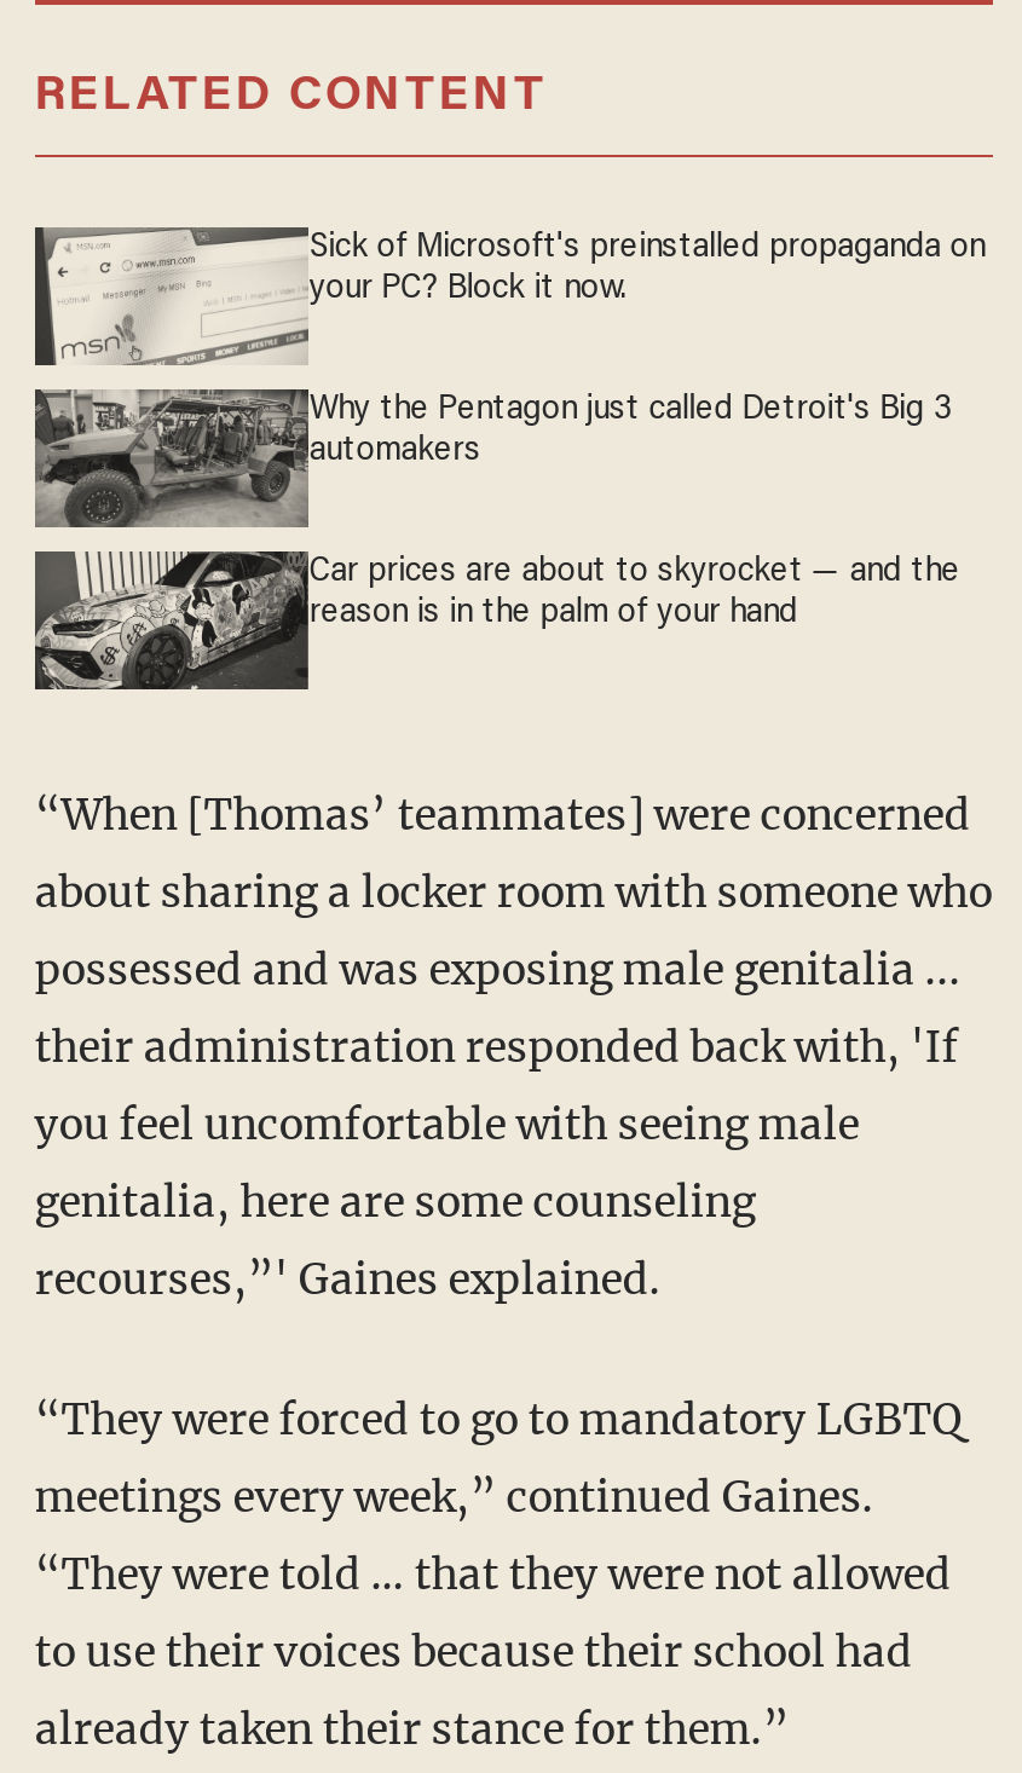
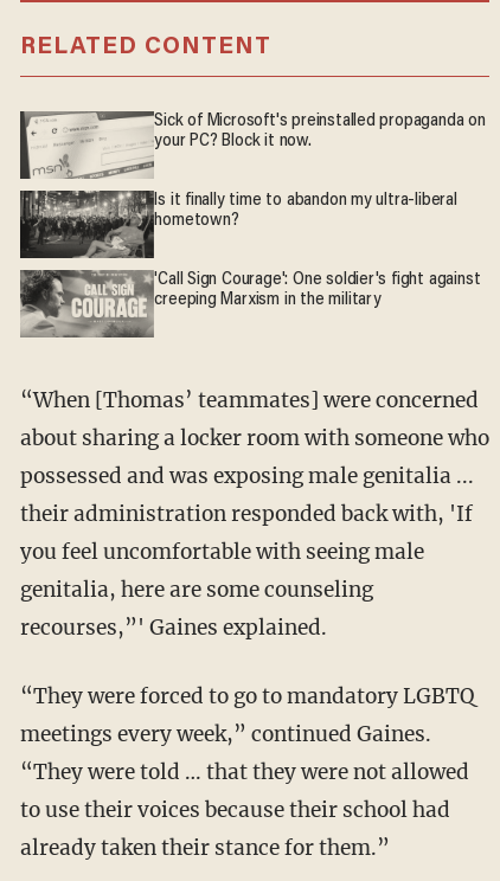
[33,389,950,530] [image] | Why the Pentagon just called Detroit's Big 3 | automakers -> [19,189,457,258] [image] | Is it finally time to abandon my ultra-liberal | hometown?
[33,551,960,689] [image] | Car prices are about to skyrocket — and the | reason is in the palm of your hand -> [20,270,480,339] [image] | 'Call Sign Courage': One soldier's fight against | creeping Marxism in the military

